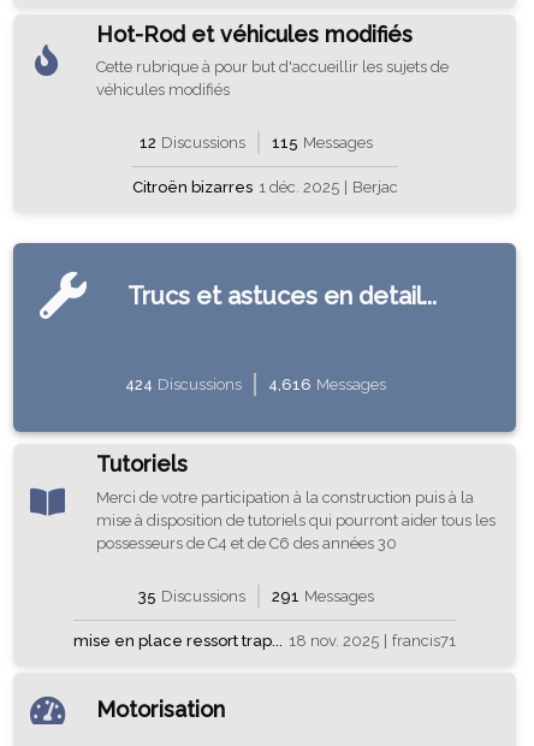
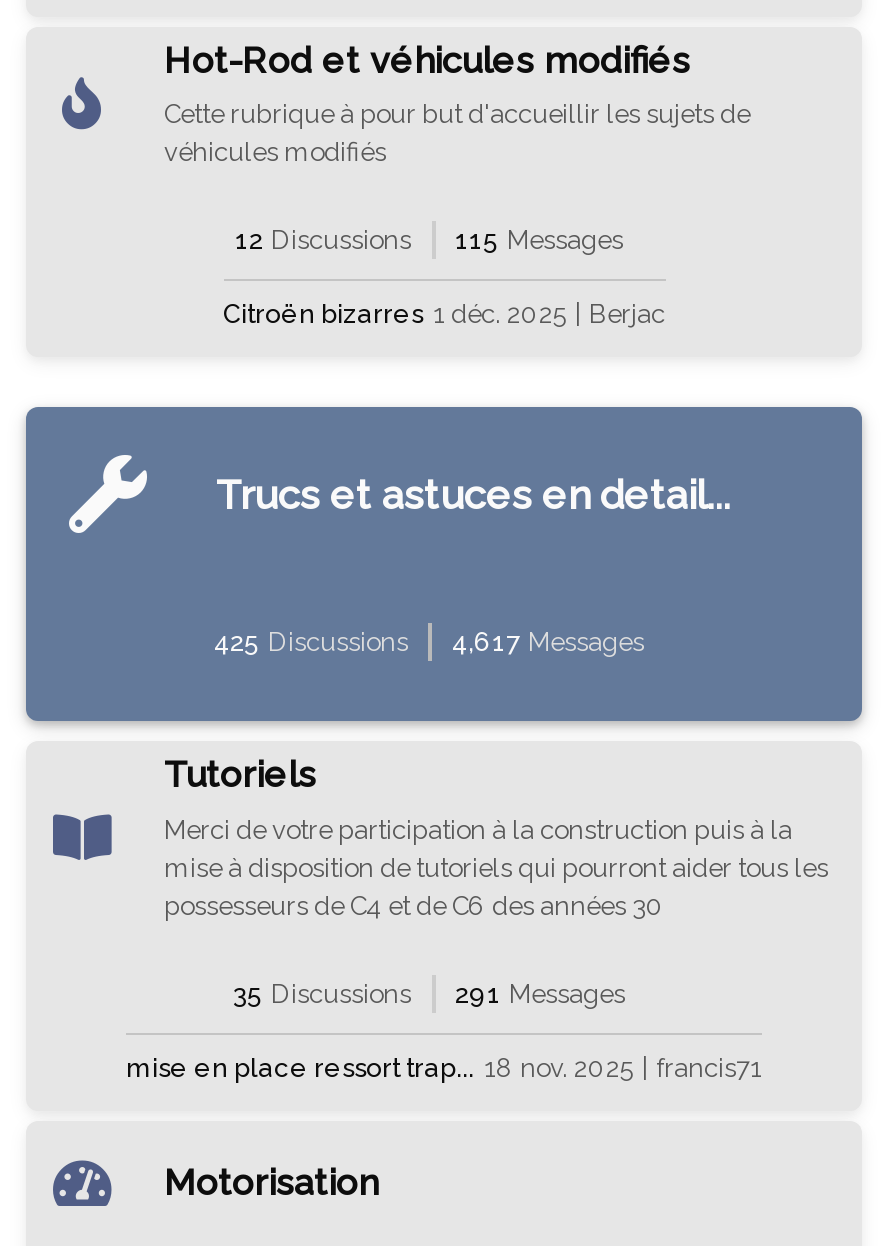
[125,375,242,393] 424 Discussions -> [214,627,408,657] 425 Discussions
[268,375,386,393] 4,616 Messages -> [452,627,644,657] 4,617 Messages

